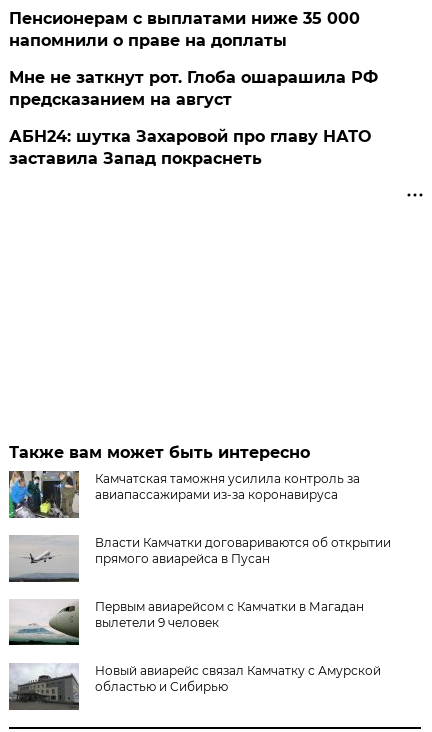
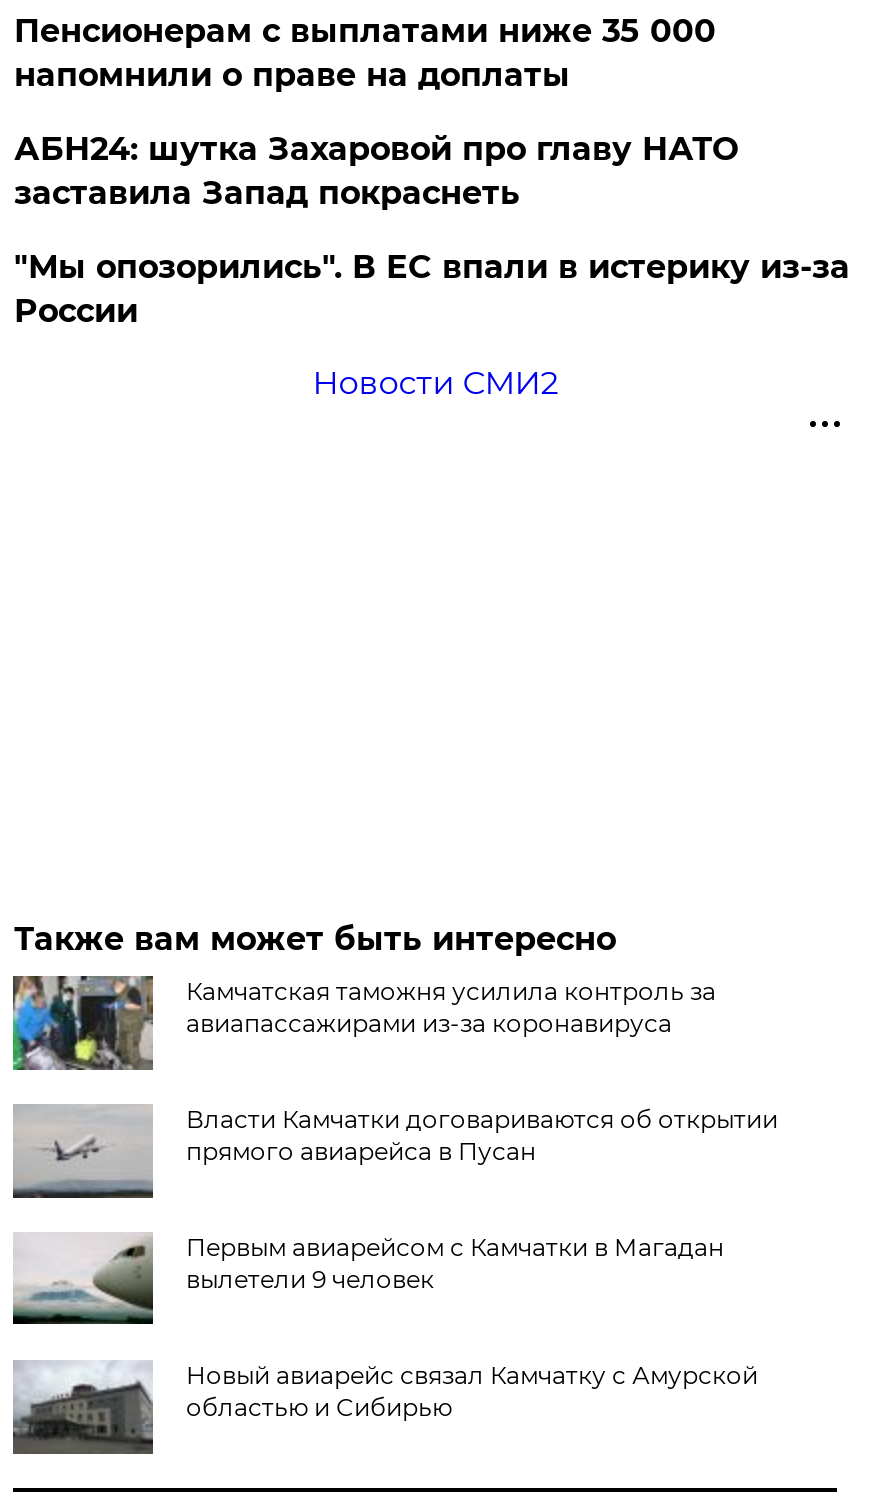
[9,68,378,109] Мне не заткнут рот. Глоба ошарашила РФ | предсказанием на август -> none
moved [9,127,371,168] -> [14,130,738,212]: АБН24: шутка Захаровой про главу НАТО | заставила Запад покраснеть
none -> [14,248,850,402] "Мы опозорились". В ЕС впали в истерику из-за | России | Новости СМИ2

